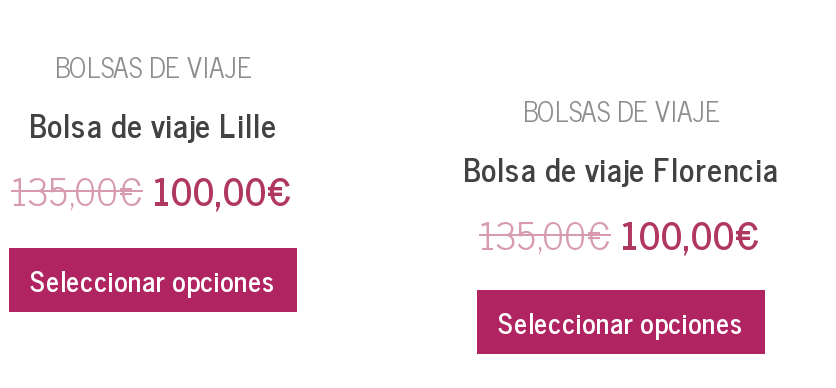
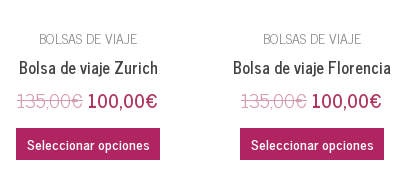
[29,99,277,151] Bolsa de viaje Lille -> [18,54,157,80] Bolsa de viaje Zurich

